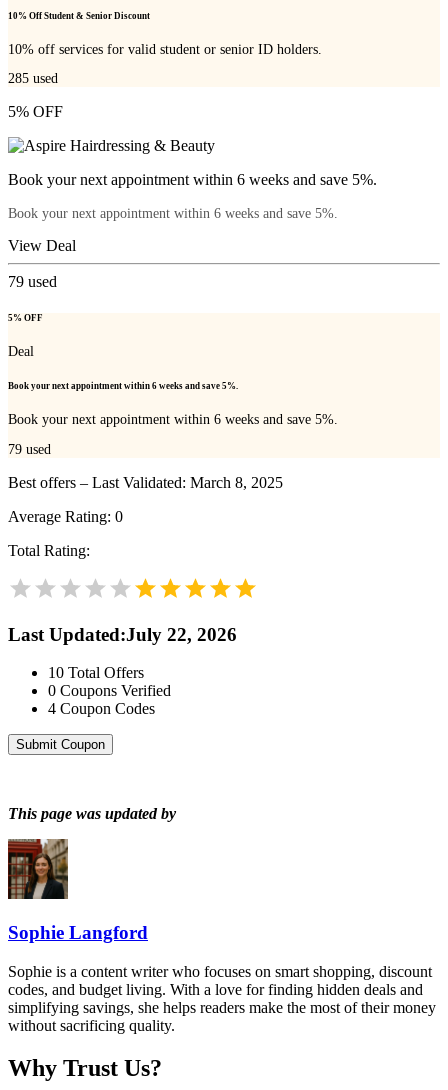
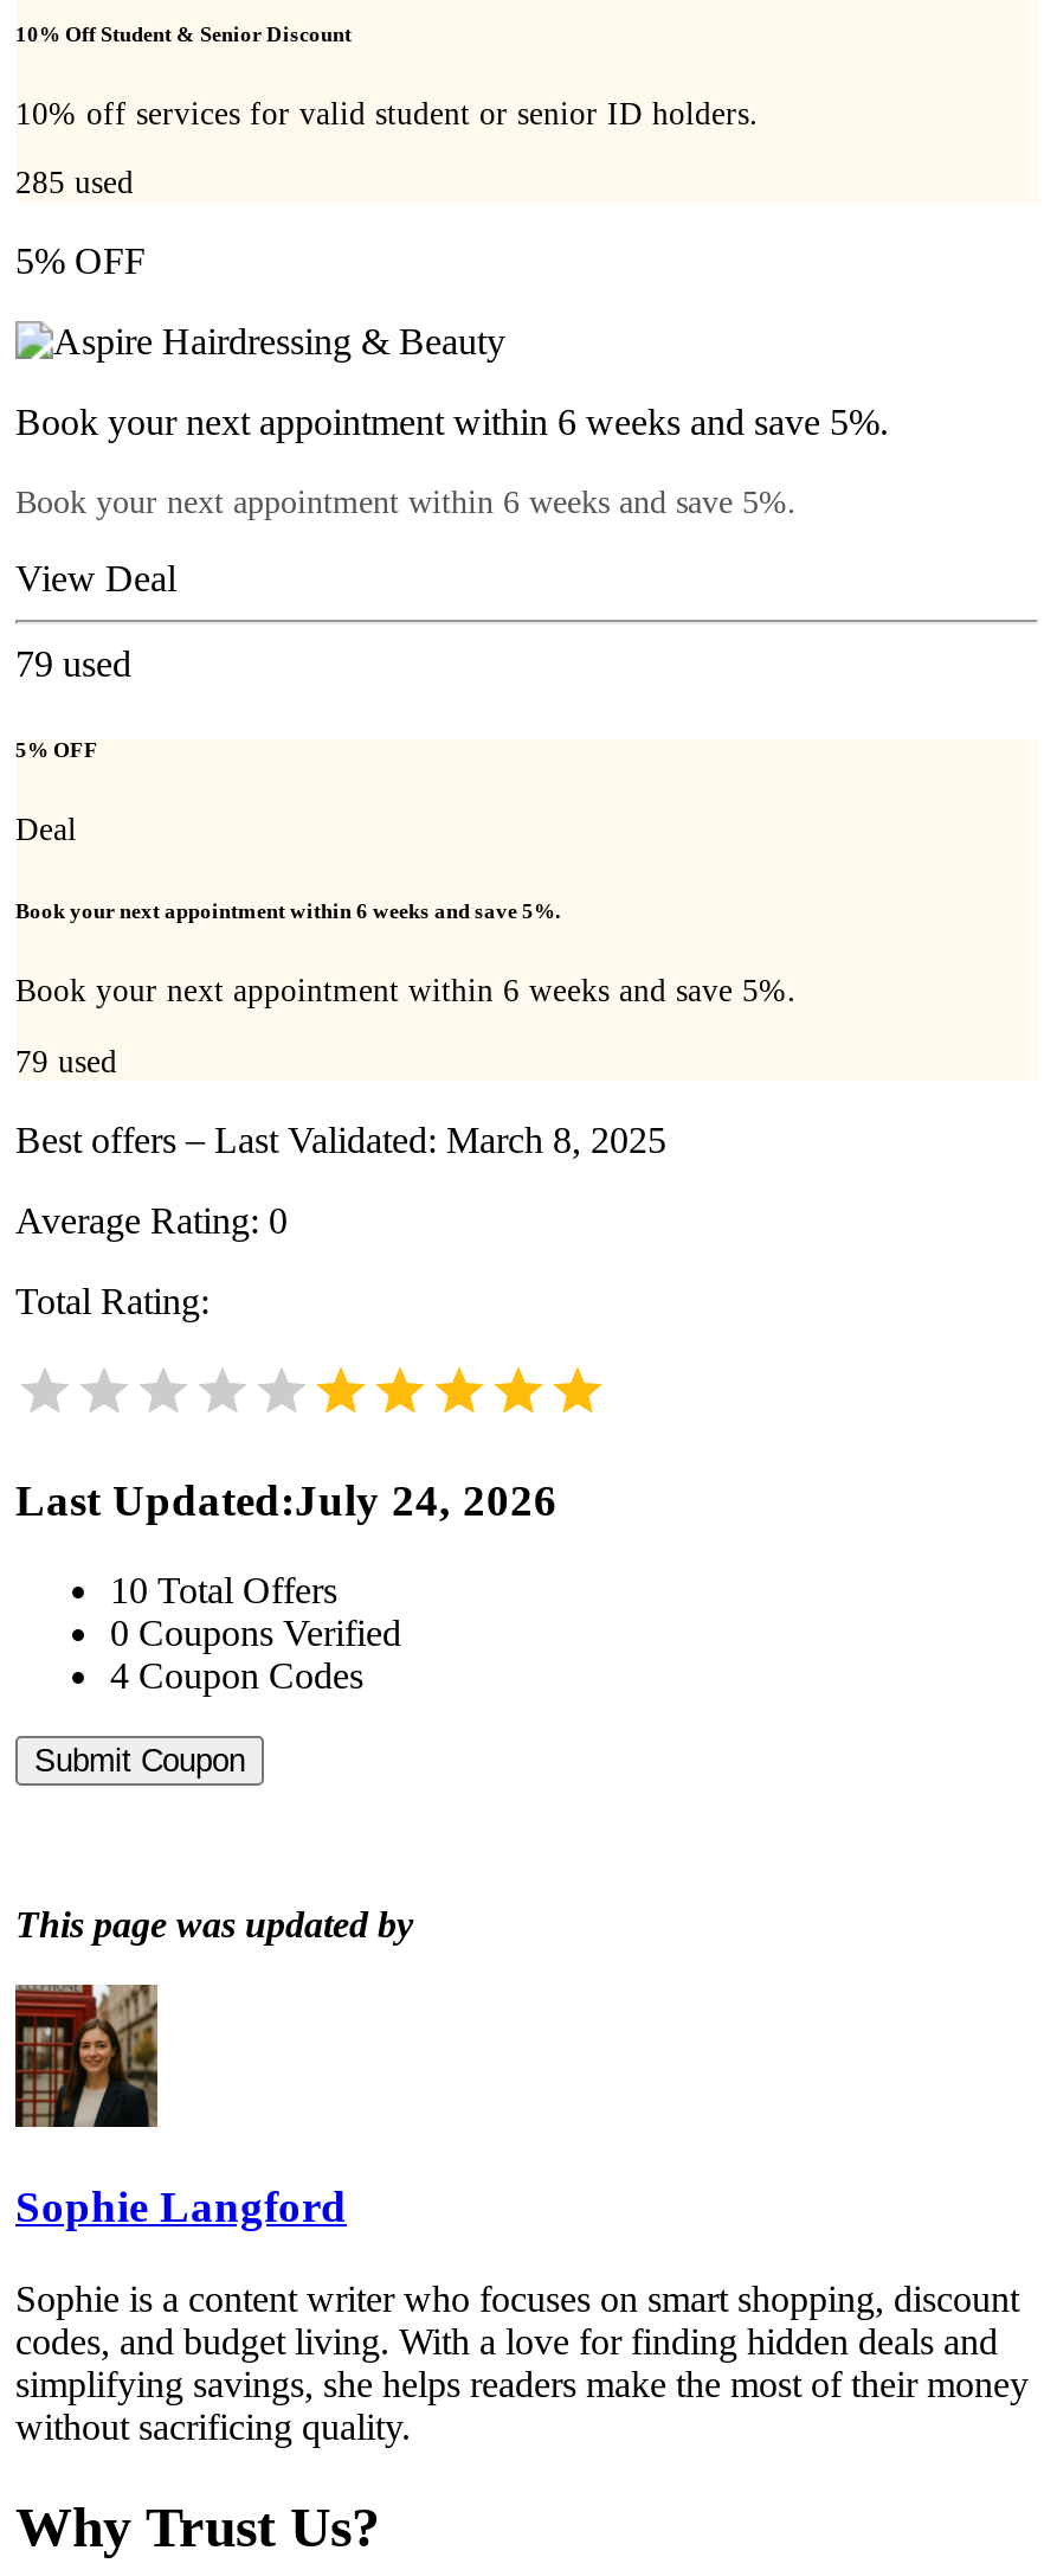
[8,624,237,645] Last Updated:July 22, 2026 -> [15,1474,557,1524] Last Updated:July 24, 2026

